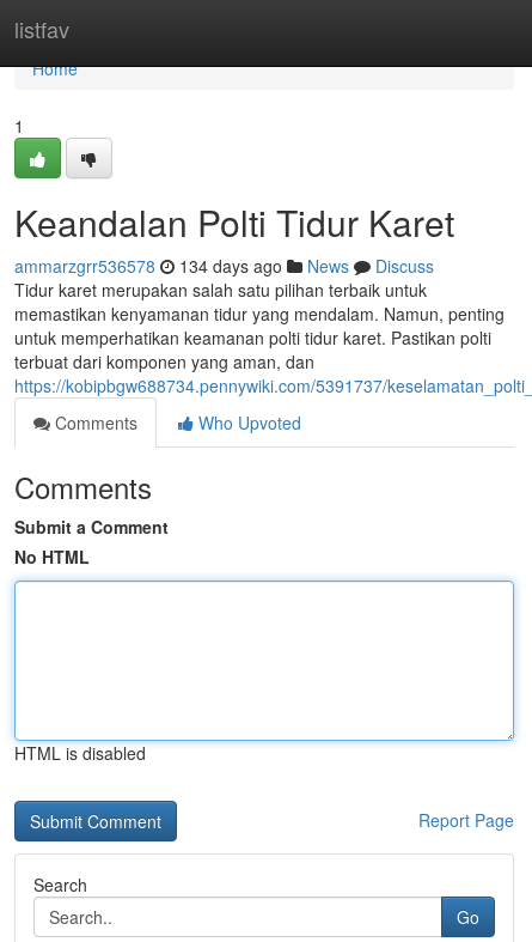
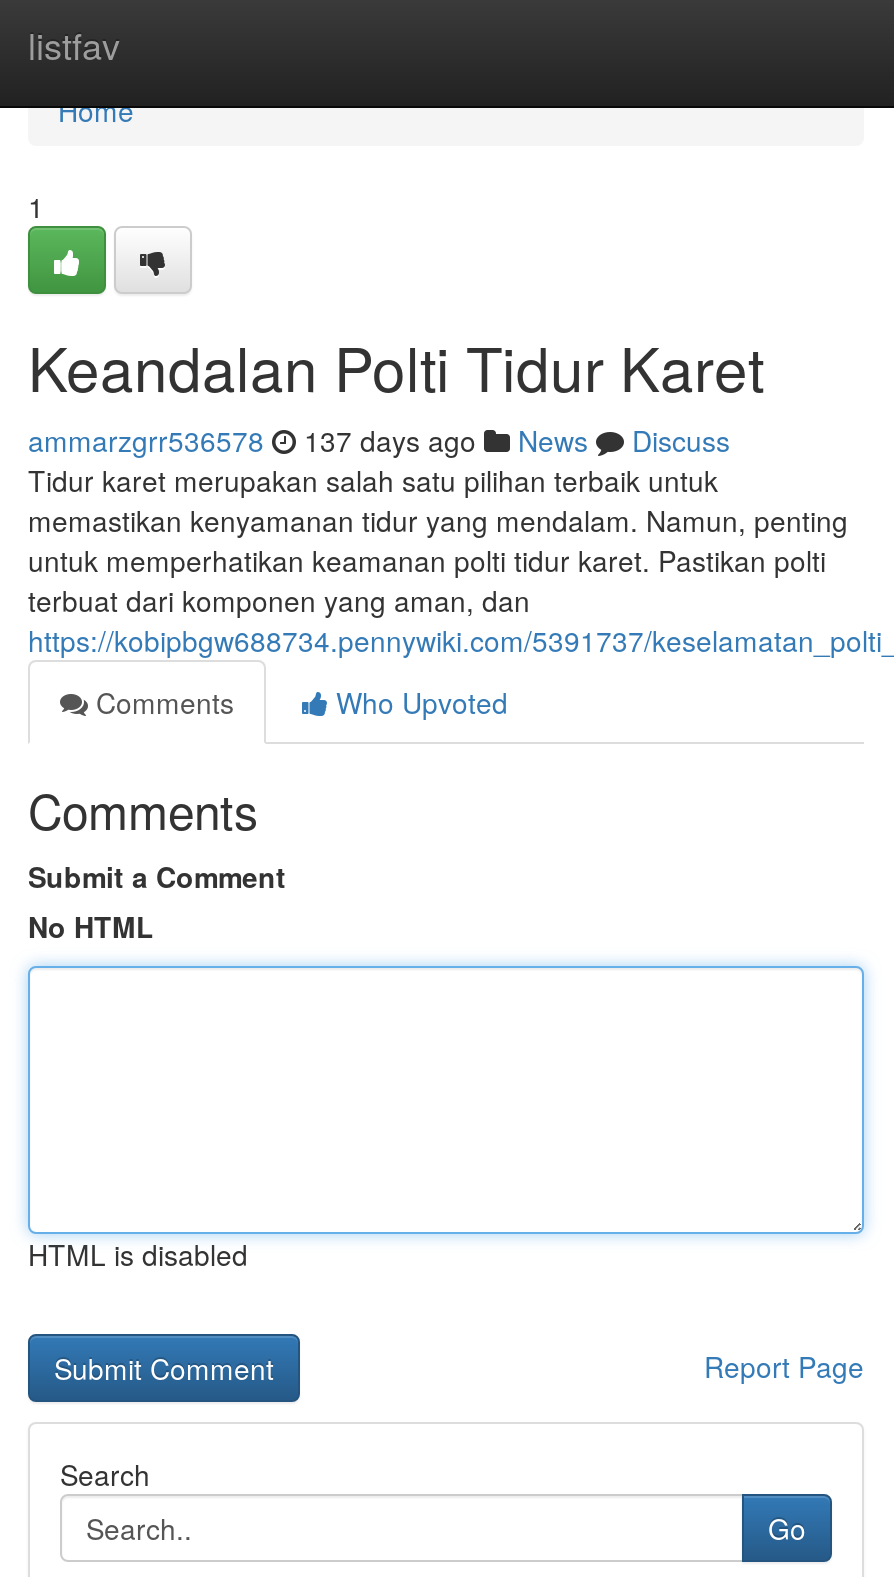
[14,254,434,278] ammarzgrr536578 134 days ago News Discuss -> [28,420,730,460] ammarzgrr536578 137 days ago News Discuss

